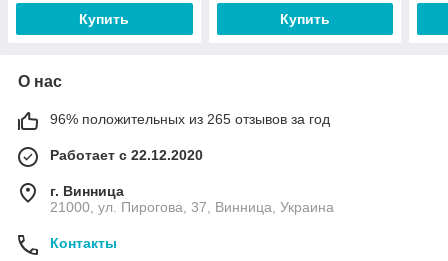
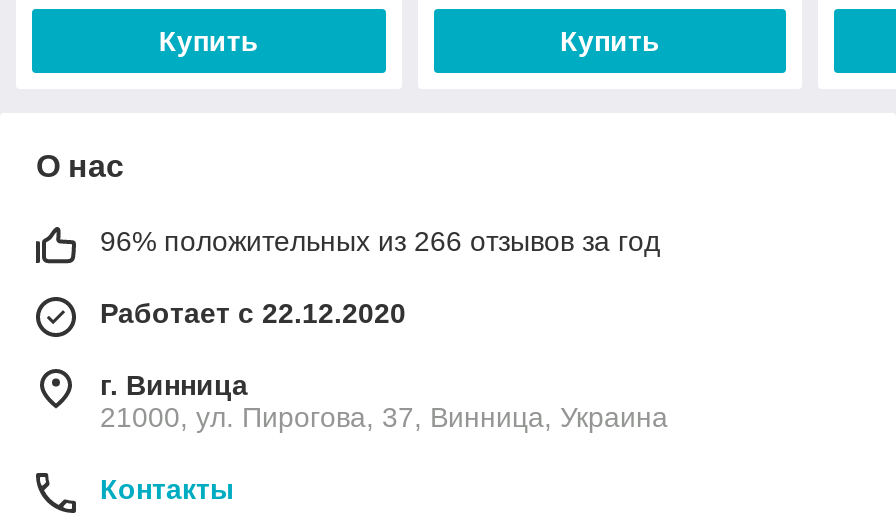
[50,111,330,127] 96% положительных из 265 отзывов за год -> [100,225,660,257] 96% положительных из 266 отзывов за год

